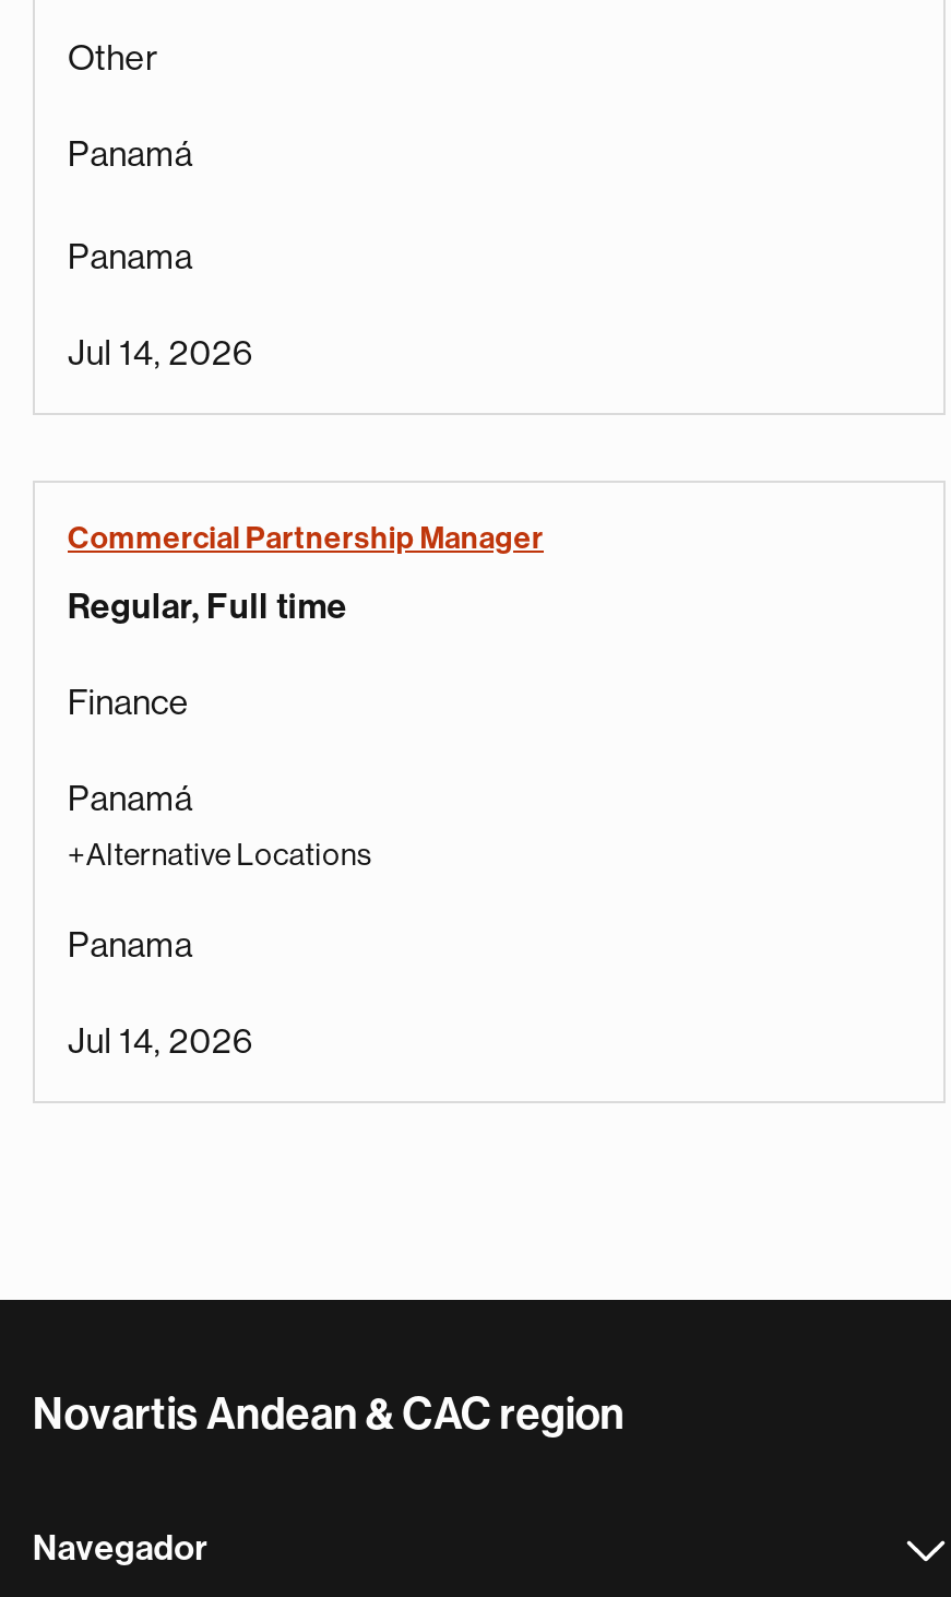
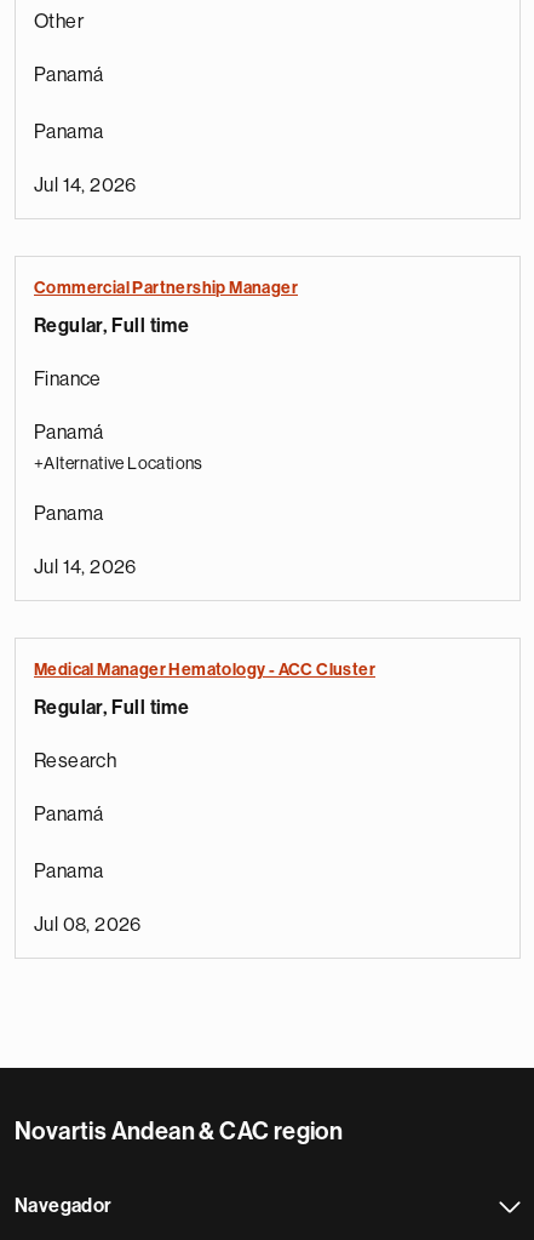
none -> [34,661,375,935] Medical Manager Hematology - ACC Cluster | Regular, Full time | Research | Panamá | Panama | Jul 08, 2026

